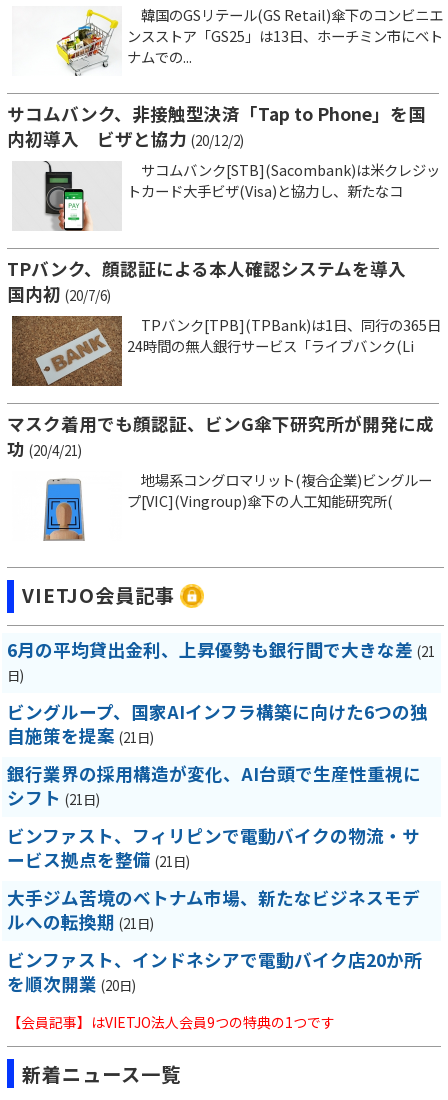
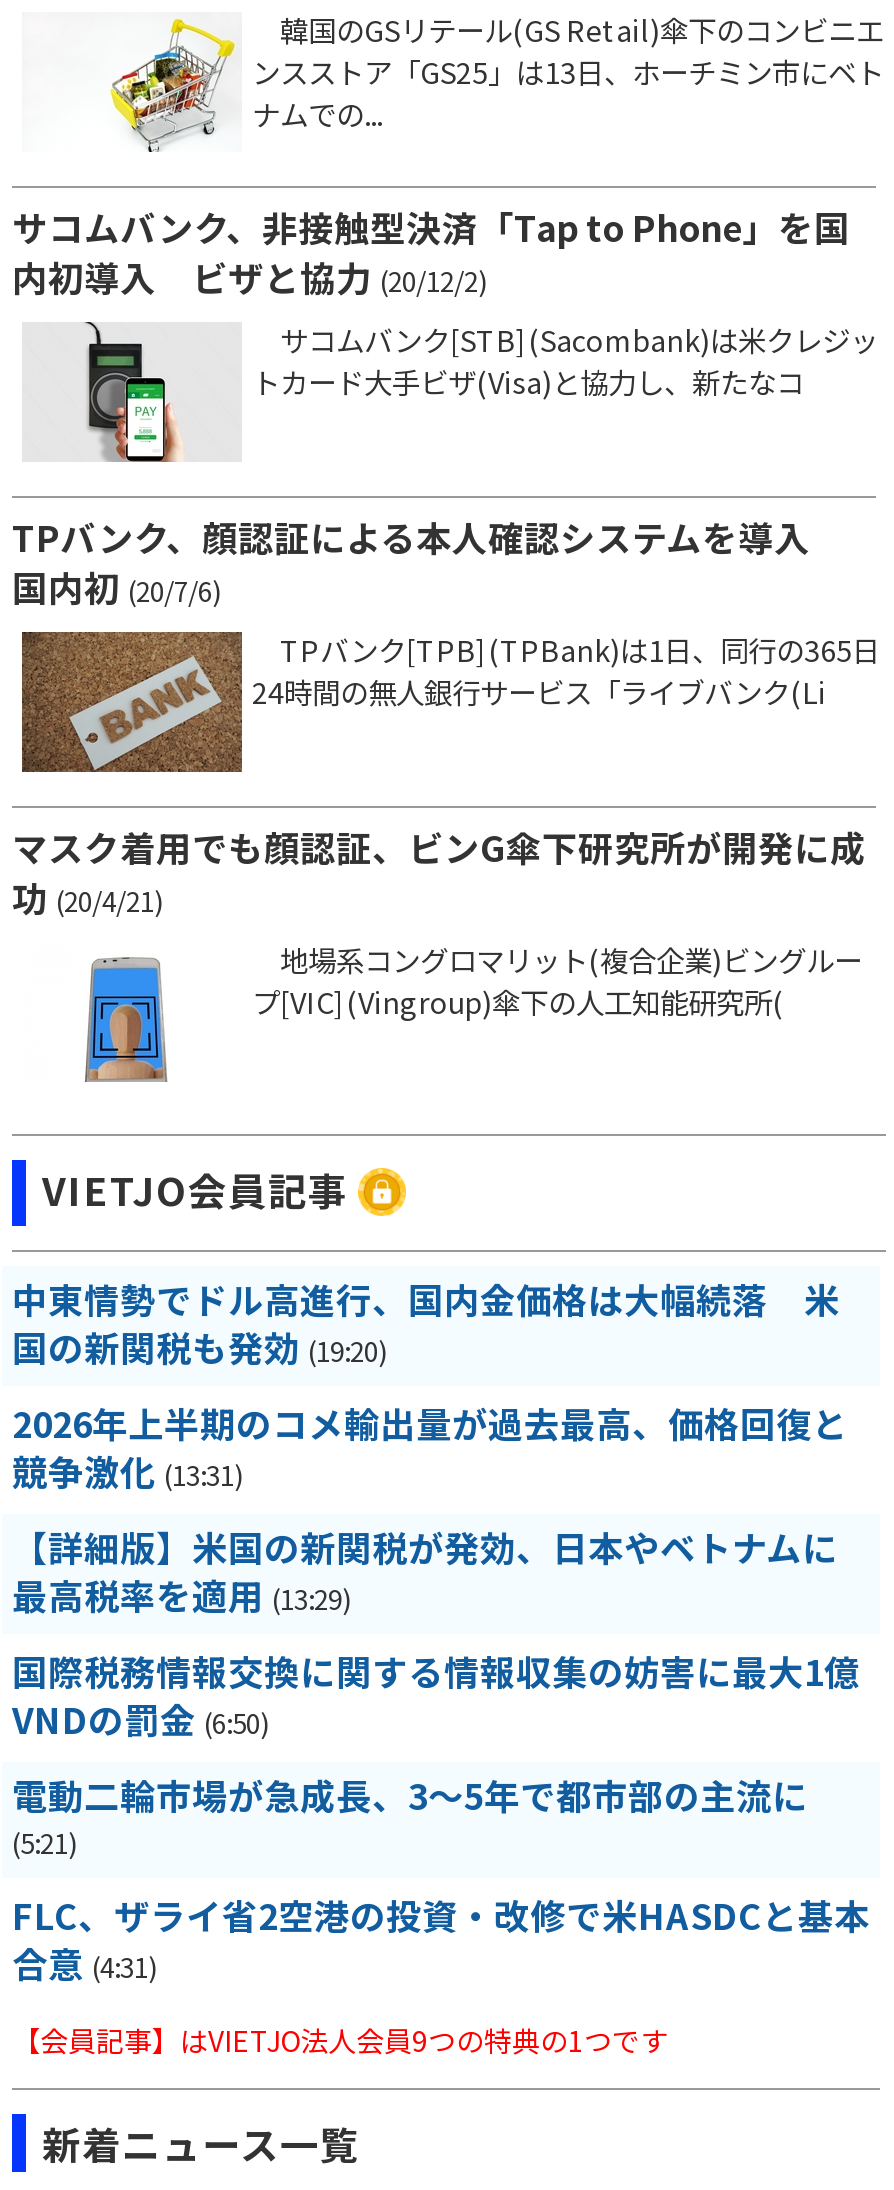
[7,637,435,685] 6月の平均貸出金利、上昇優勢も銀行間で大きな差 (21 | 日) -> [12,1274,840,1372] 中東情勢でドル高進行、国内金価格は大幅続落 米 | 国の新関税も発効 (19:20)
[7,699,428,748] ビングループ、国家AIインフラ構築に向けた6つの独 | 自施策を提案 (21日) -> [12,1398,848,1496] 2026年上半期のコメ輸出量が過去最高、価格回復と | 競争激化 (13:31)
[7,761,421,810] 銀行業界の採用構造が変化、AI台頭で生産性重視に | シフト (21日) -> [12,1522,838,1620] 【詳細版】米国の新関税が発効、日本やベトナムに | 最高税率を適用 (13:29)
[7,823,420,872] ビンファスト、フィリピンで電動バイクの物流・サ | ービス拠点を整備 (21日) -> [12,1646,860,1744] 国際税務情報交換に関する情報収集の妨害に最大1億 | VNDの罰金 (6:50)
[7,885,420,934] 大手ジム苦境のベトナム市場、新たなビジネスモデ | ルへの転換期 (21日) -> [12,1770,808,1862] 電動二輪市場が急成長、3～5年で都市部の主流に | (5:21)
[7,947,422,996] ビンファスト、インドネシアで電動バイク店20か所 | を順次開業 (20日) -> [12,1890,870,1988] FLC、ザライ省2空港の投資・改修で米HASDCと基本 | 合意 (4:31)

